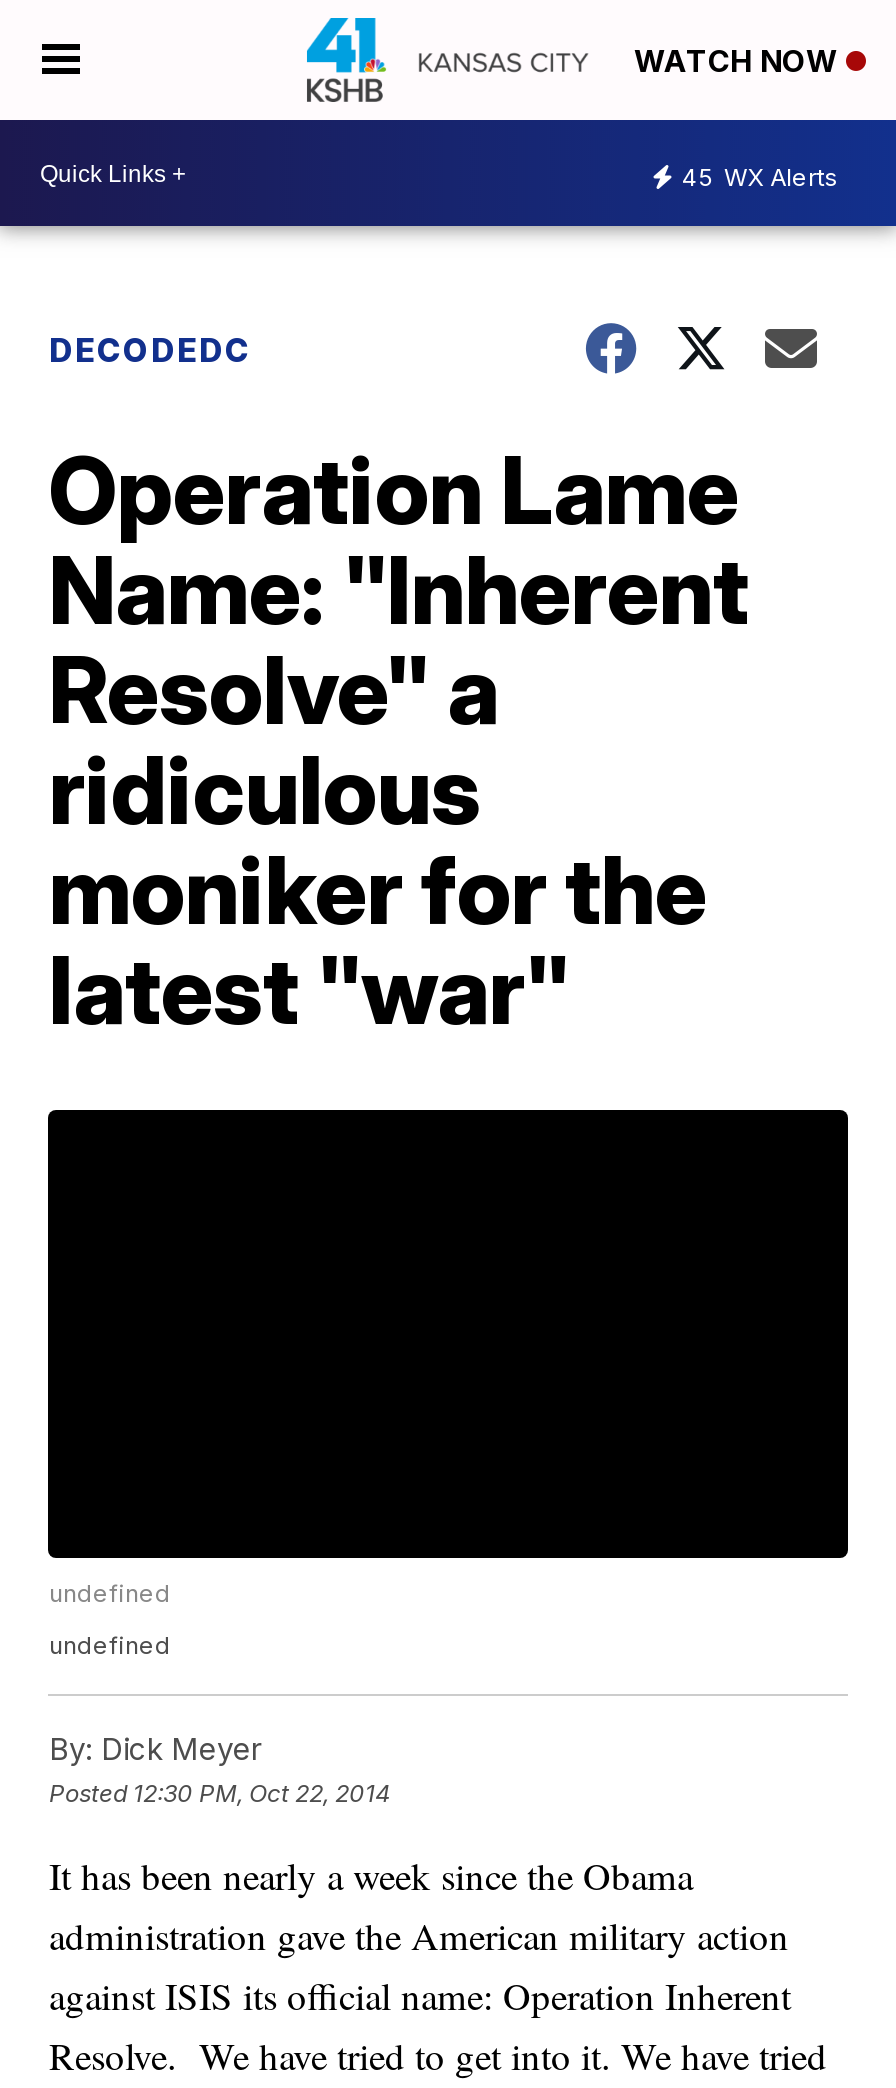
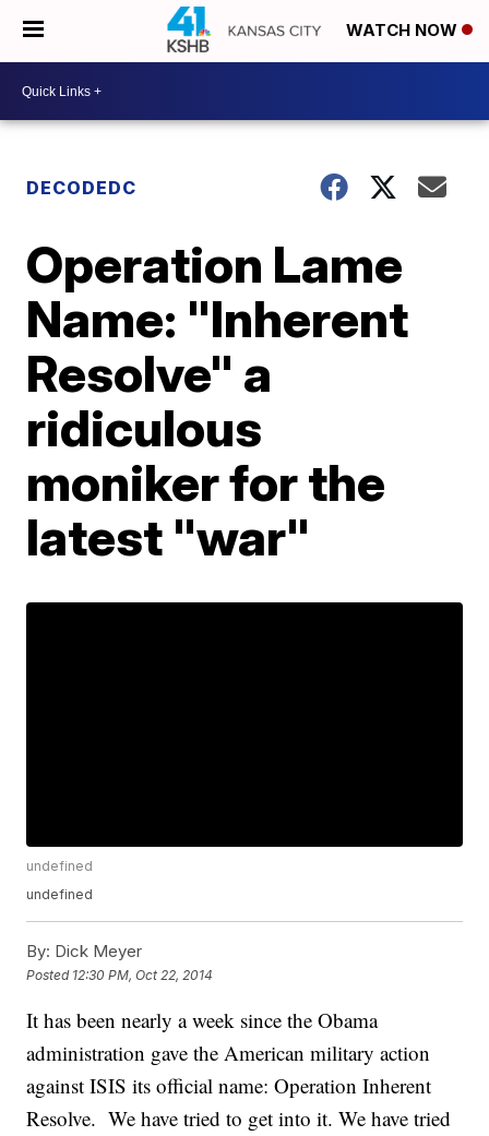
[682,161,838,191] 45 WX Alerts -> none

